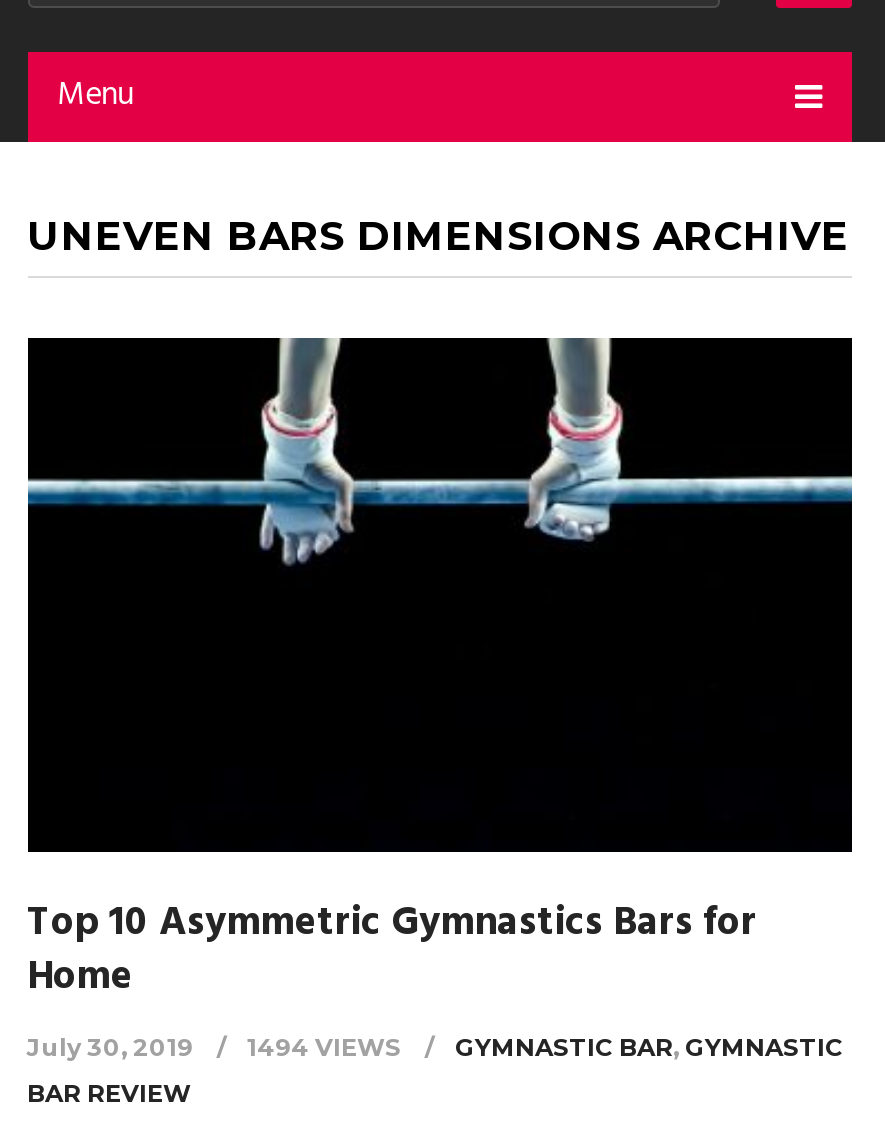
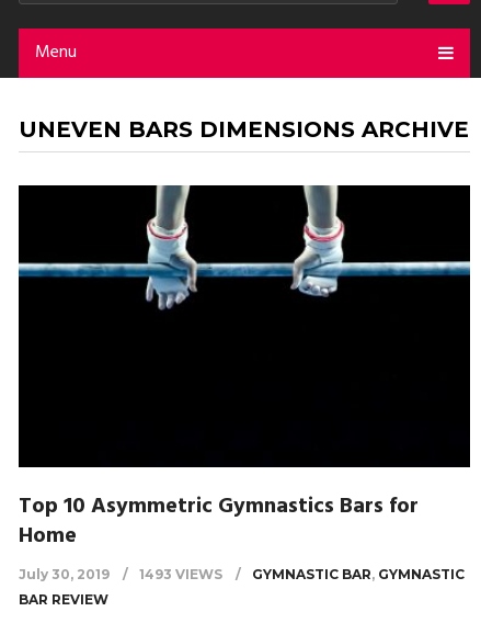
[27,1031,843,1061] July 30, 2019 1494 VIEWS GYMNASTIC BAR, GYMNASTIC -> [18,566,464,582] July 30, 2019 1493 VIEWS GYMNASTIC BAR, GYMNASTIC

